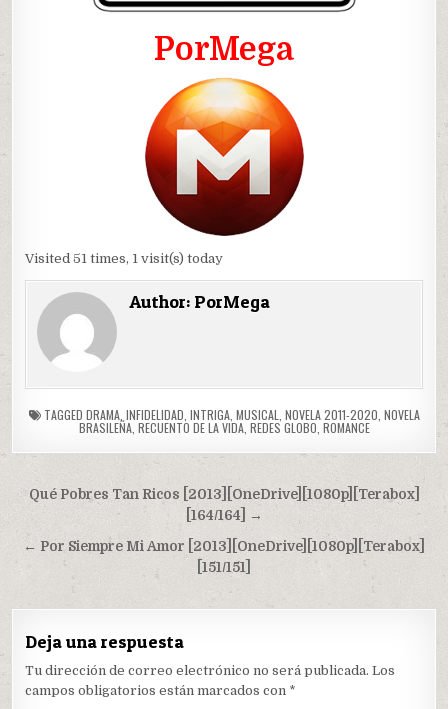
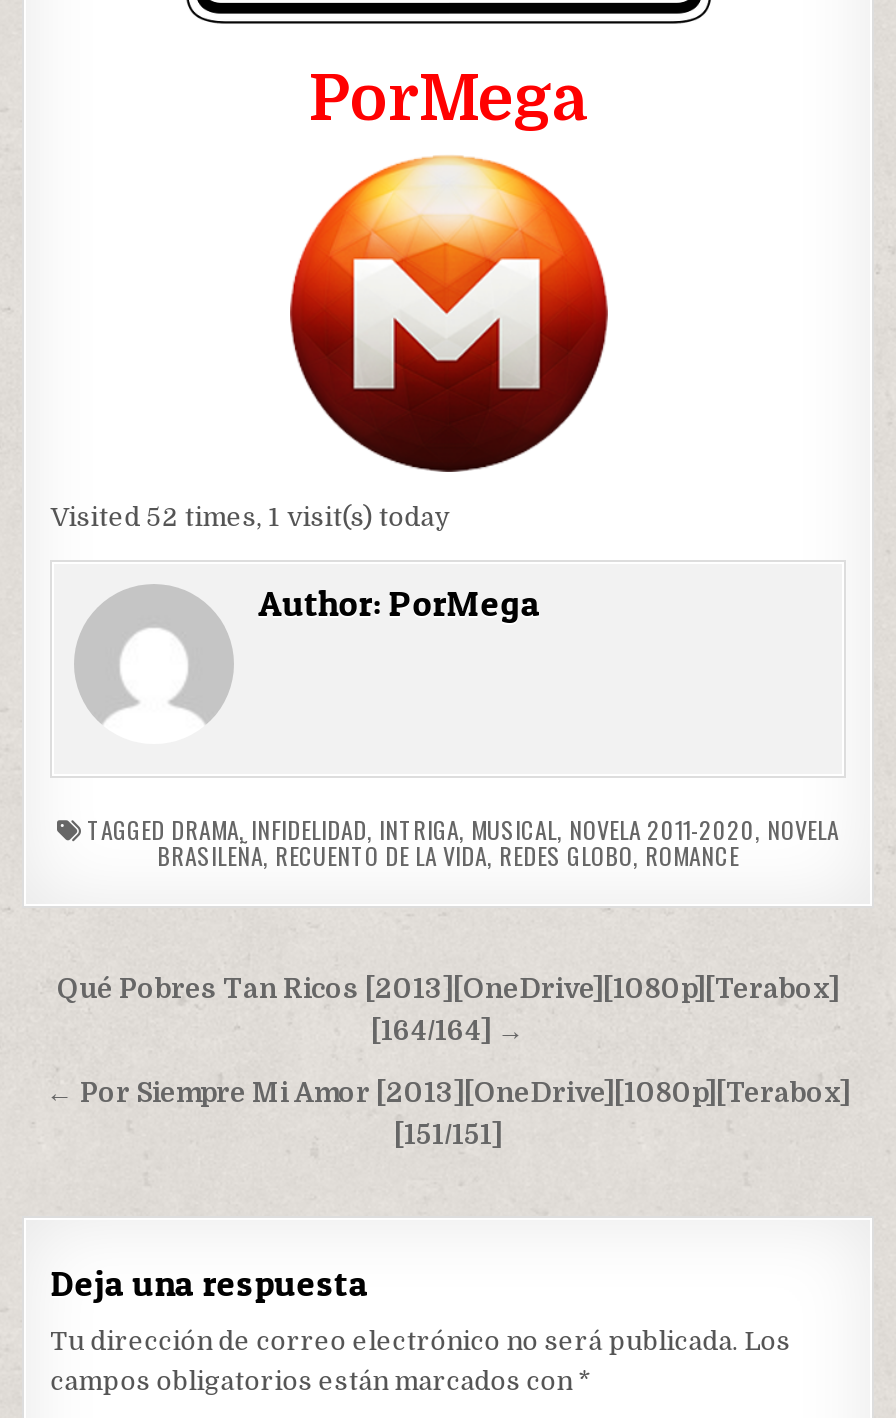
[25,251,223,266] Visited 51 times, 1 visit(s) today -> [50,502,450,532] Visited 52 times, 1 visit(s) today

